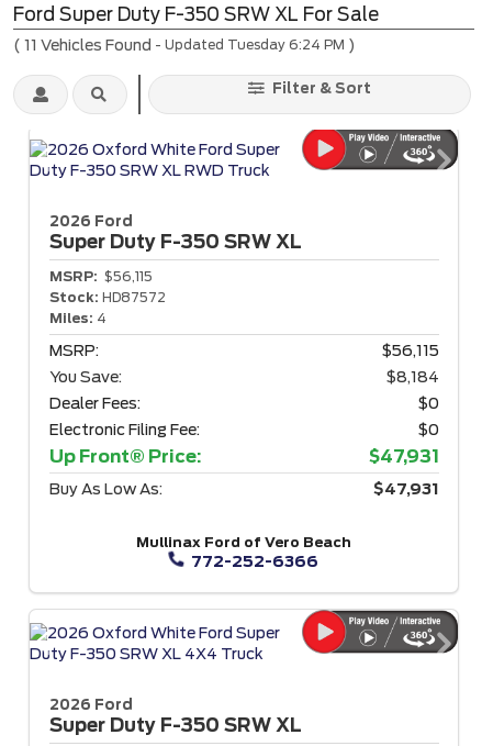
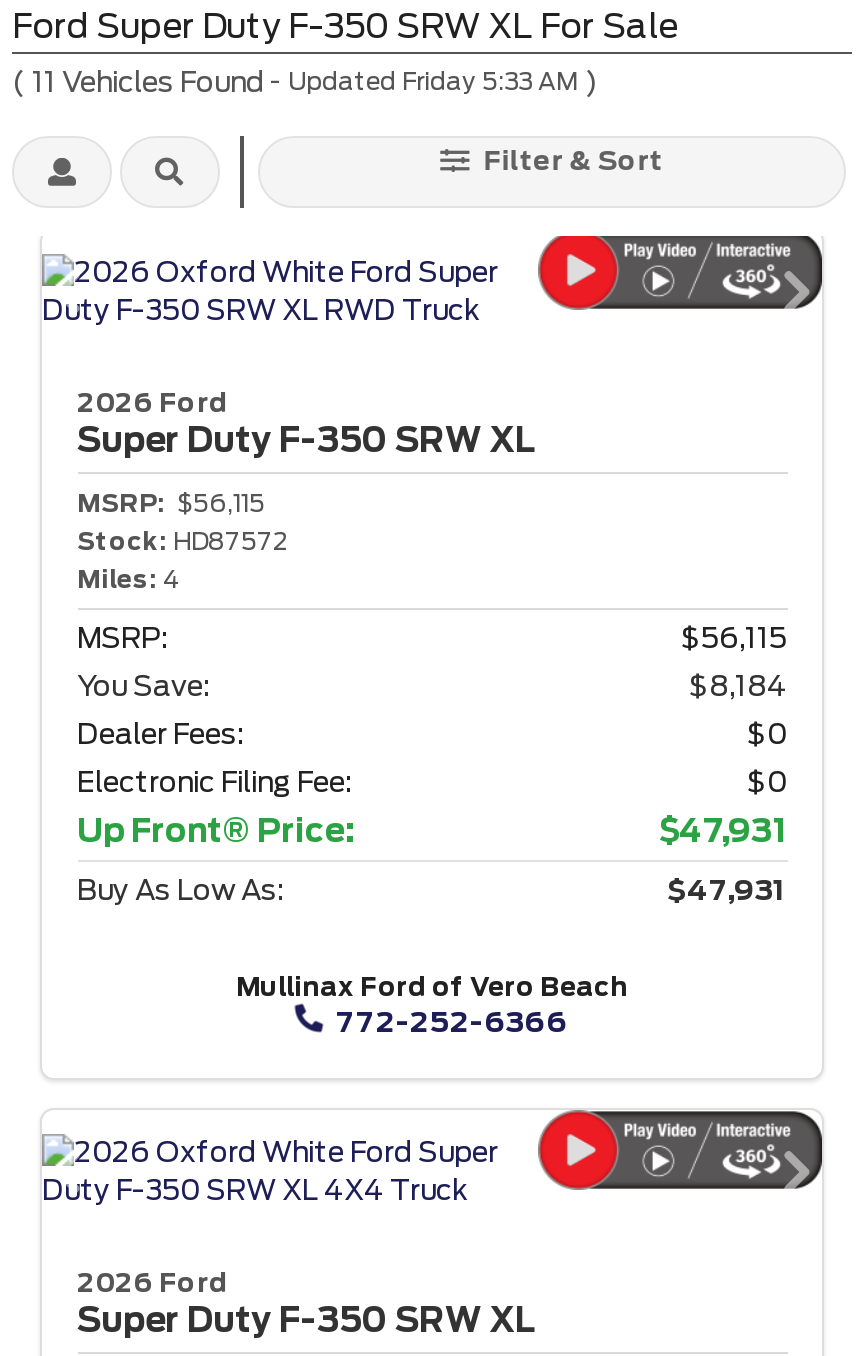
[13,36,356,53] (11 Vehicles Found - Updated Tuesday 6:24 PM) -> [12,65,598,97] (11 Vehicles Found - Updated Friday 5:33 AM)

